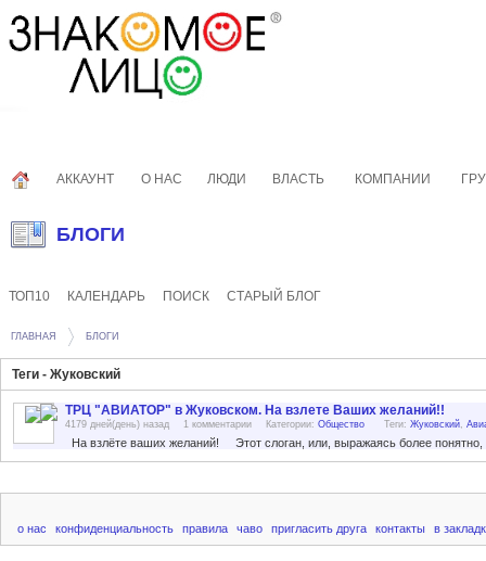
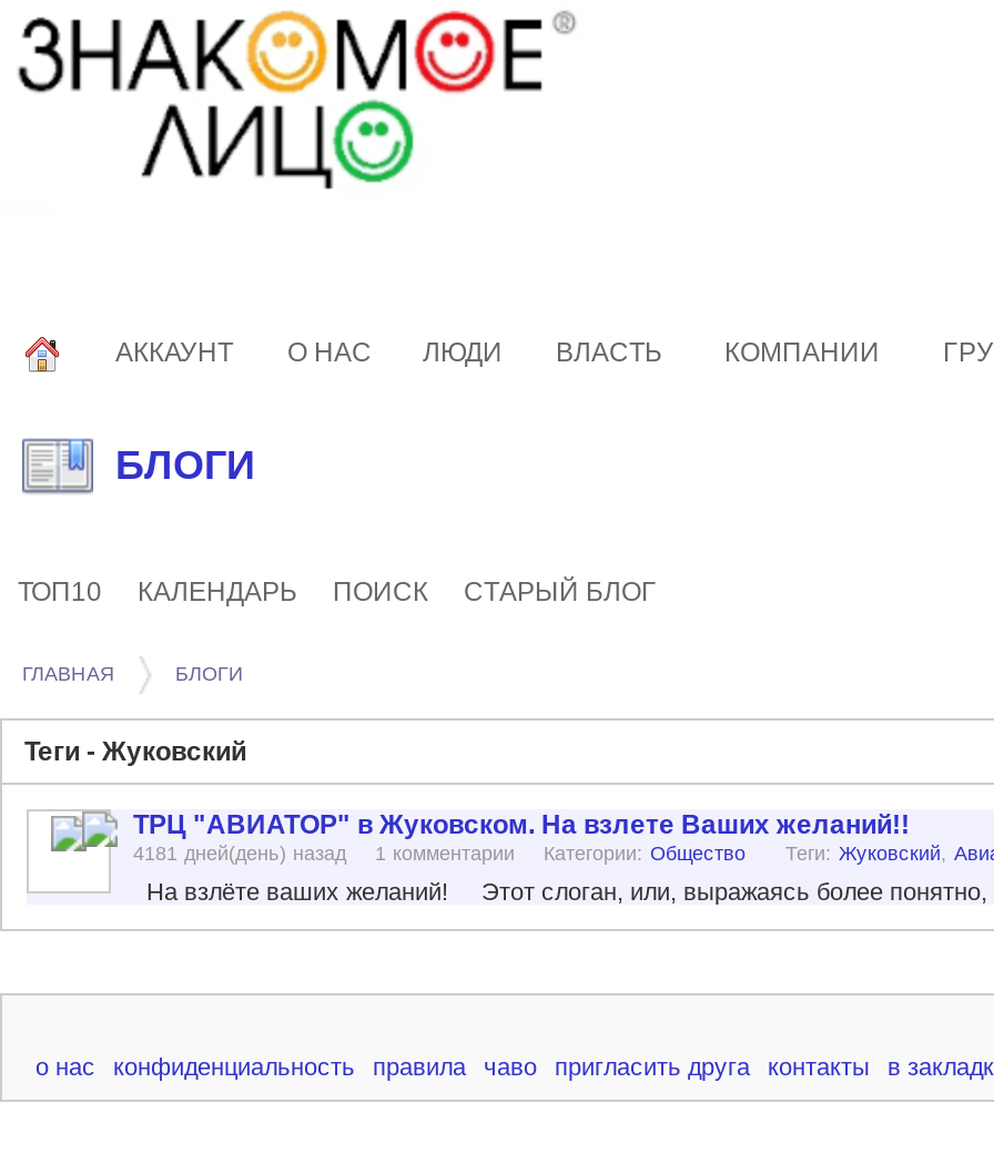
[65,419,169,430] 4179 дней(день) назад -> [133,842,346,865] 4181 дней(день) назад

